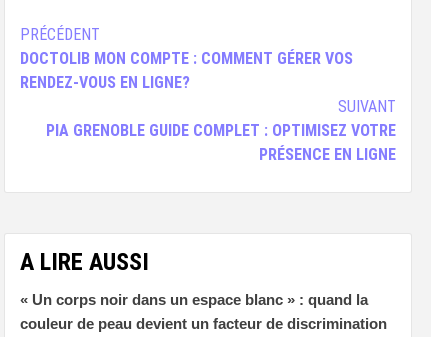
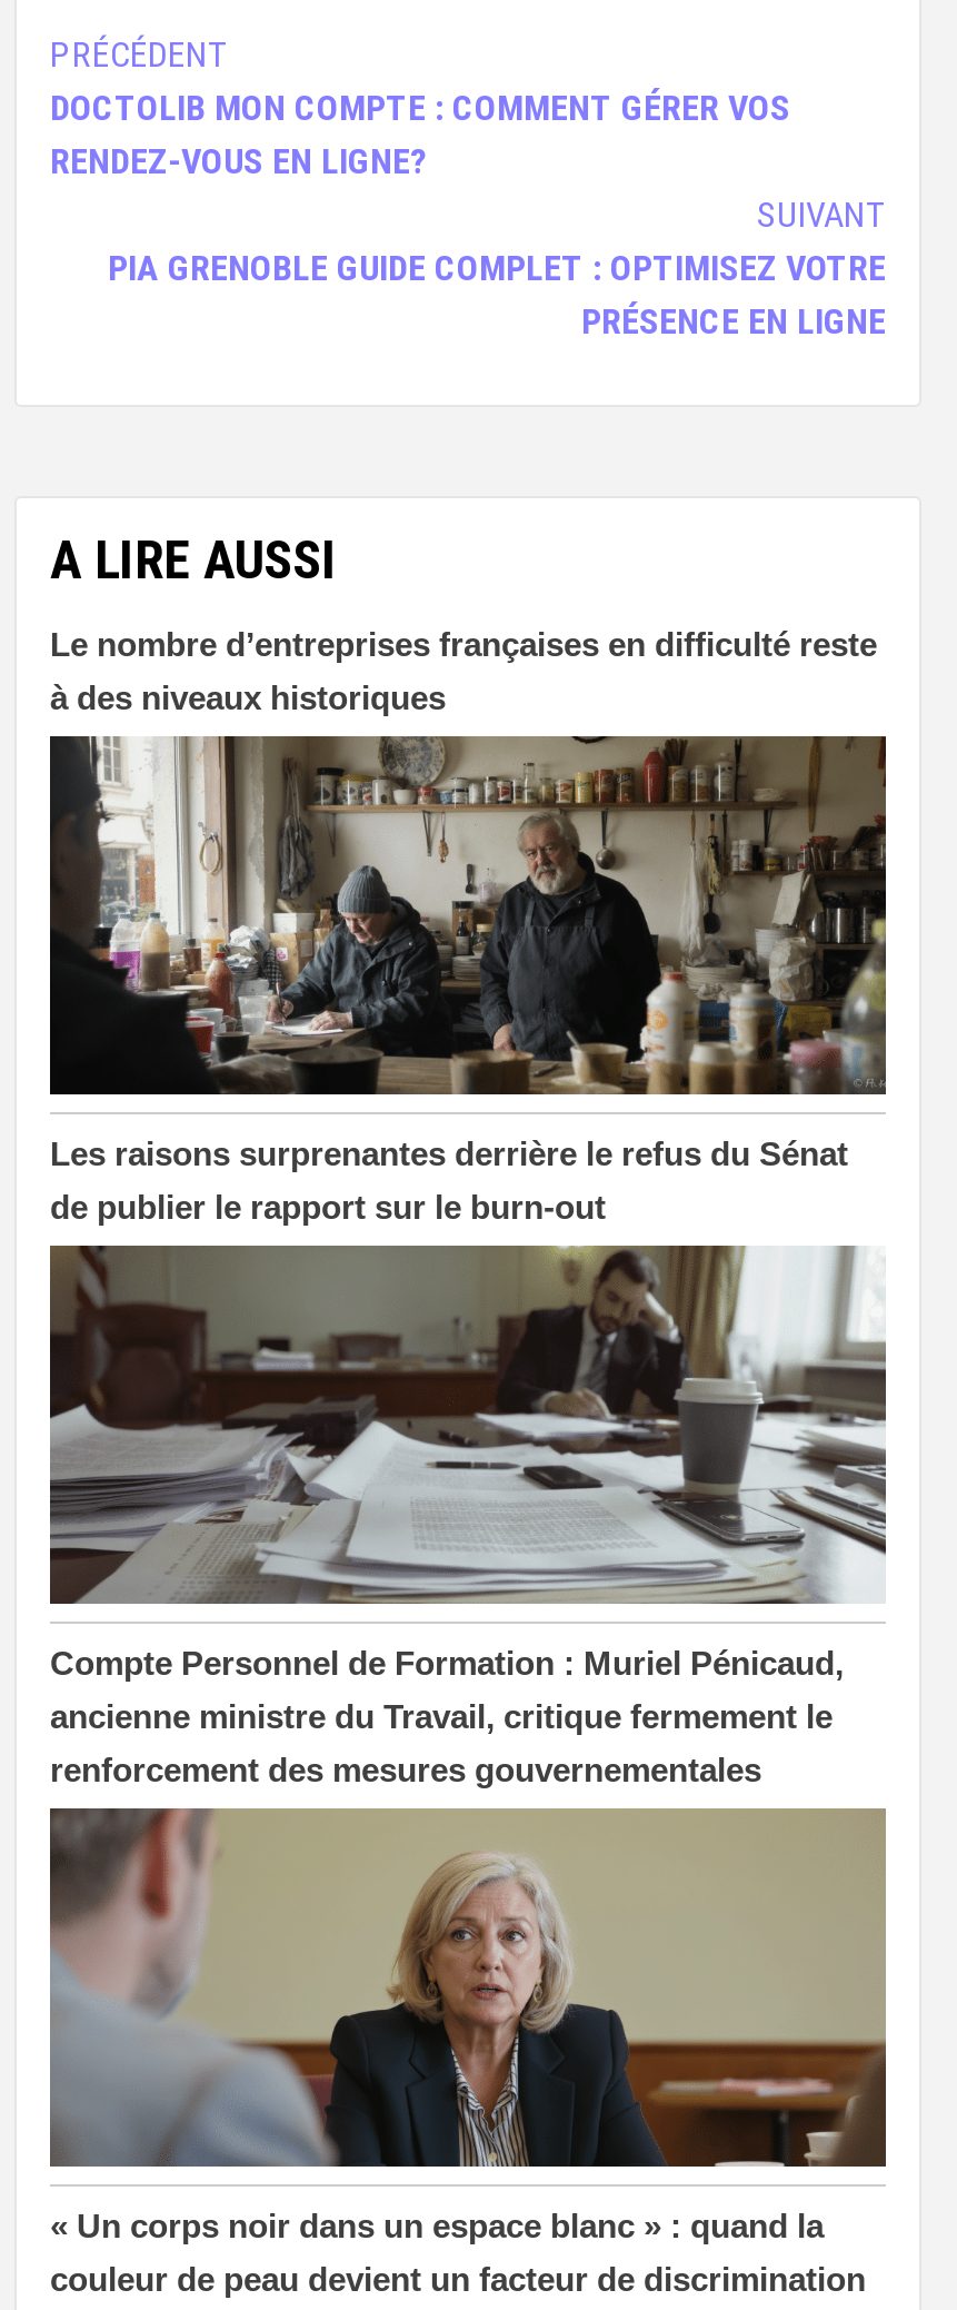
none -> [48,733,888,1225] [image] | Les raisons surprenantes derrière le refus du Sénat | de publier le rapport sur le burn-out
none -> [48,1242,888,1788] [image] | Compte Personnel de Formation : Muriel Pénicaud, | ancienne ministre du Travail, critique fermement le | renforcement des mesures gouvernementales
none -> [48,1805,888,2170] [image]
none -> [50,623,877,715] Le nombre d’entreprises françaises en difficulté reste | à des niveaux historiques

